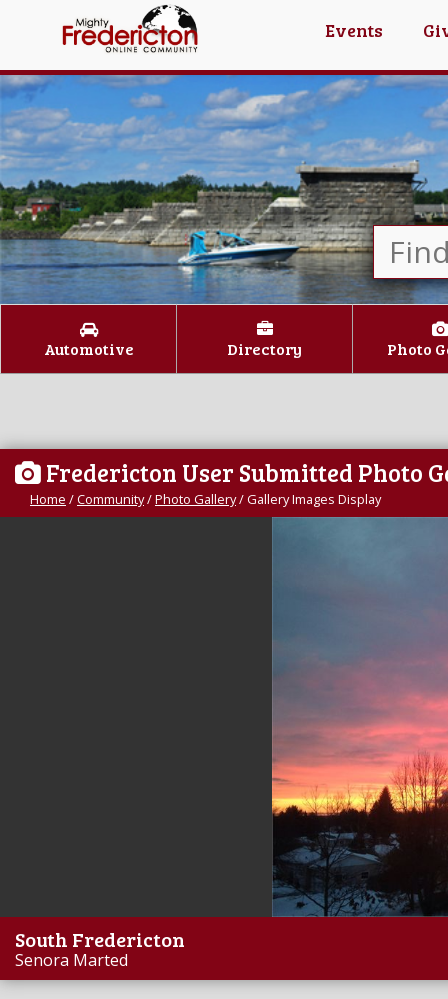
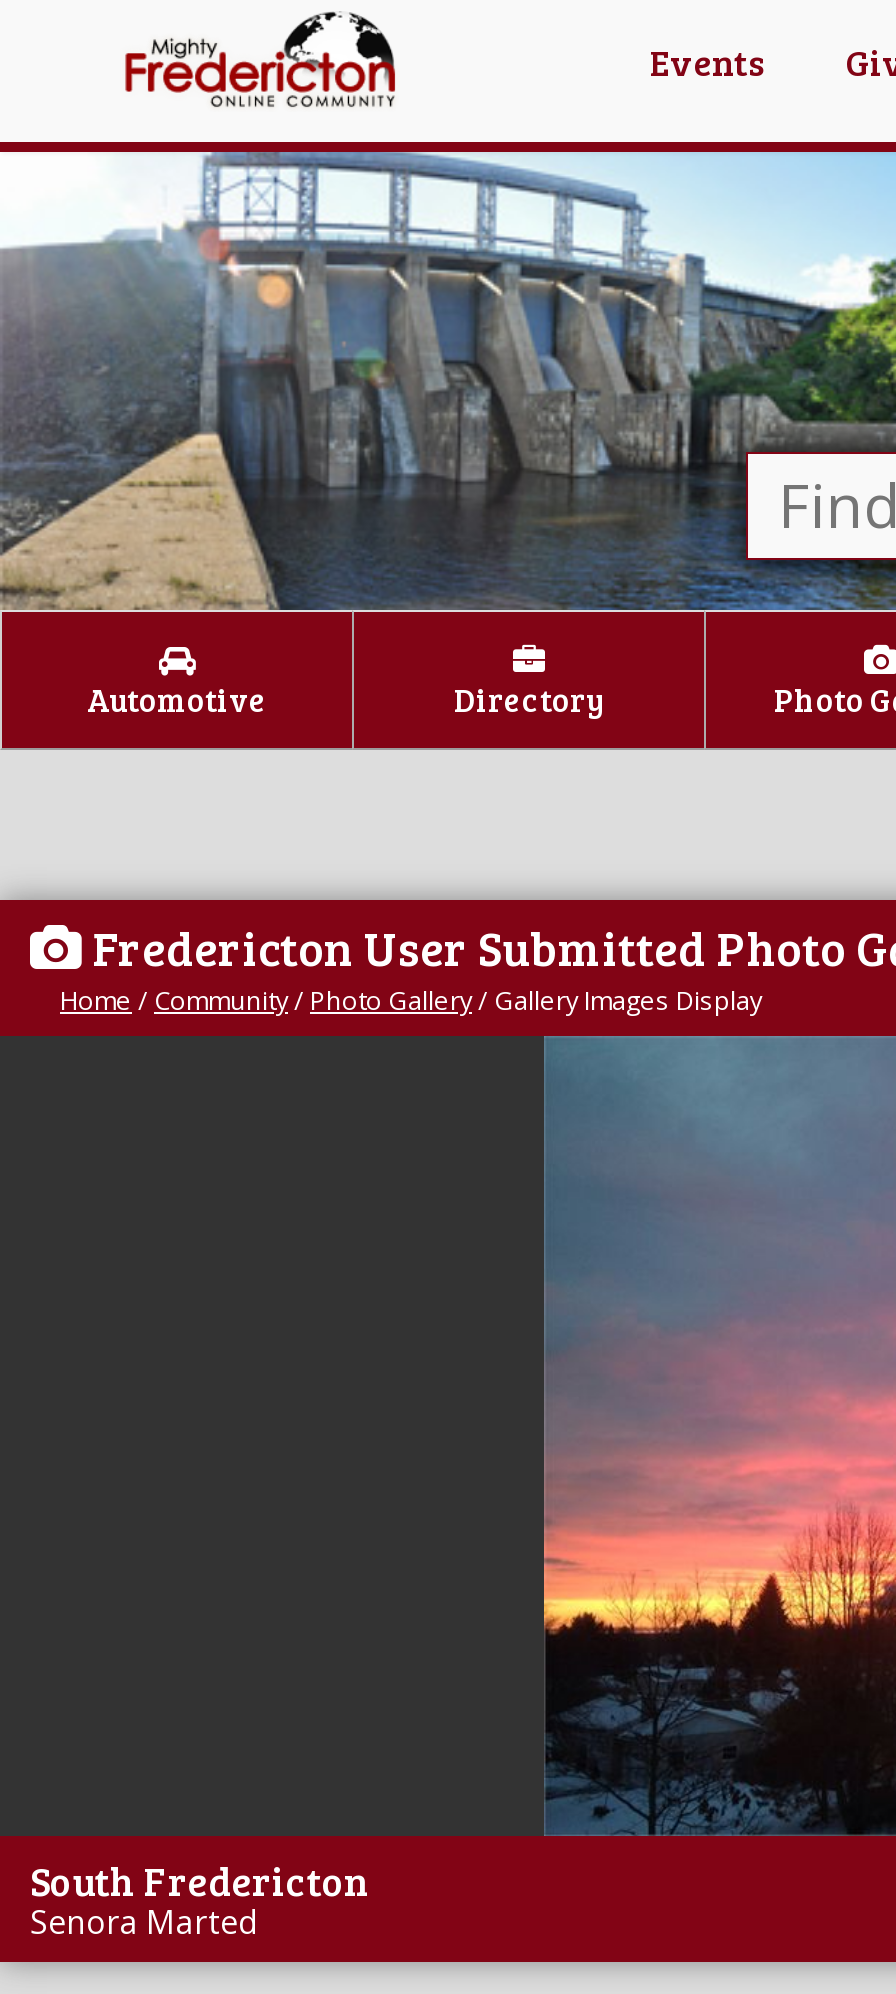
[3,74,445,305] [image] -> [6,150,890,612] [image]

